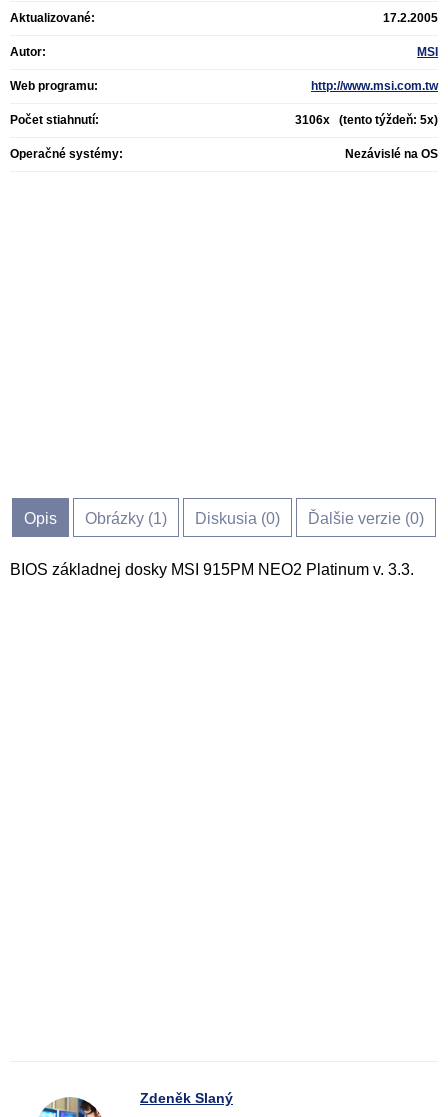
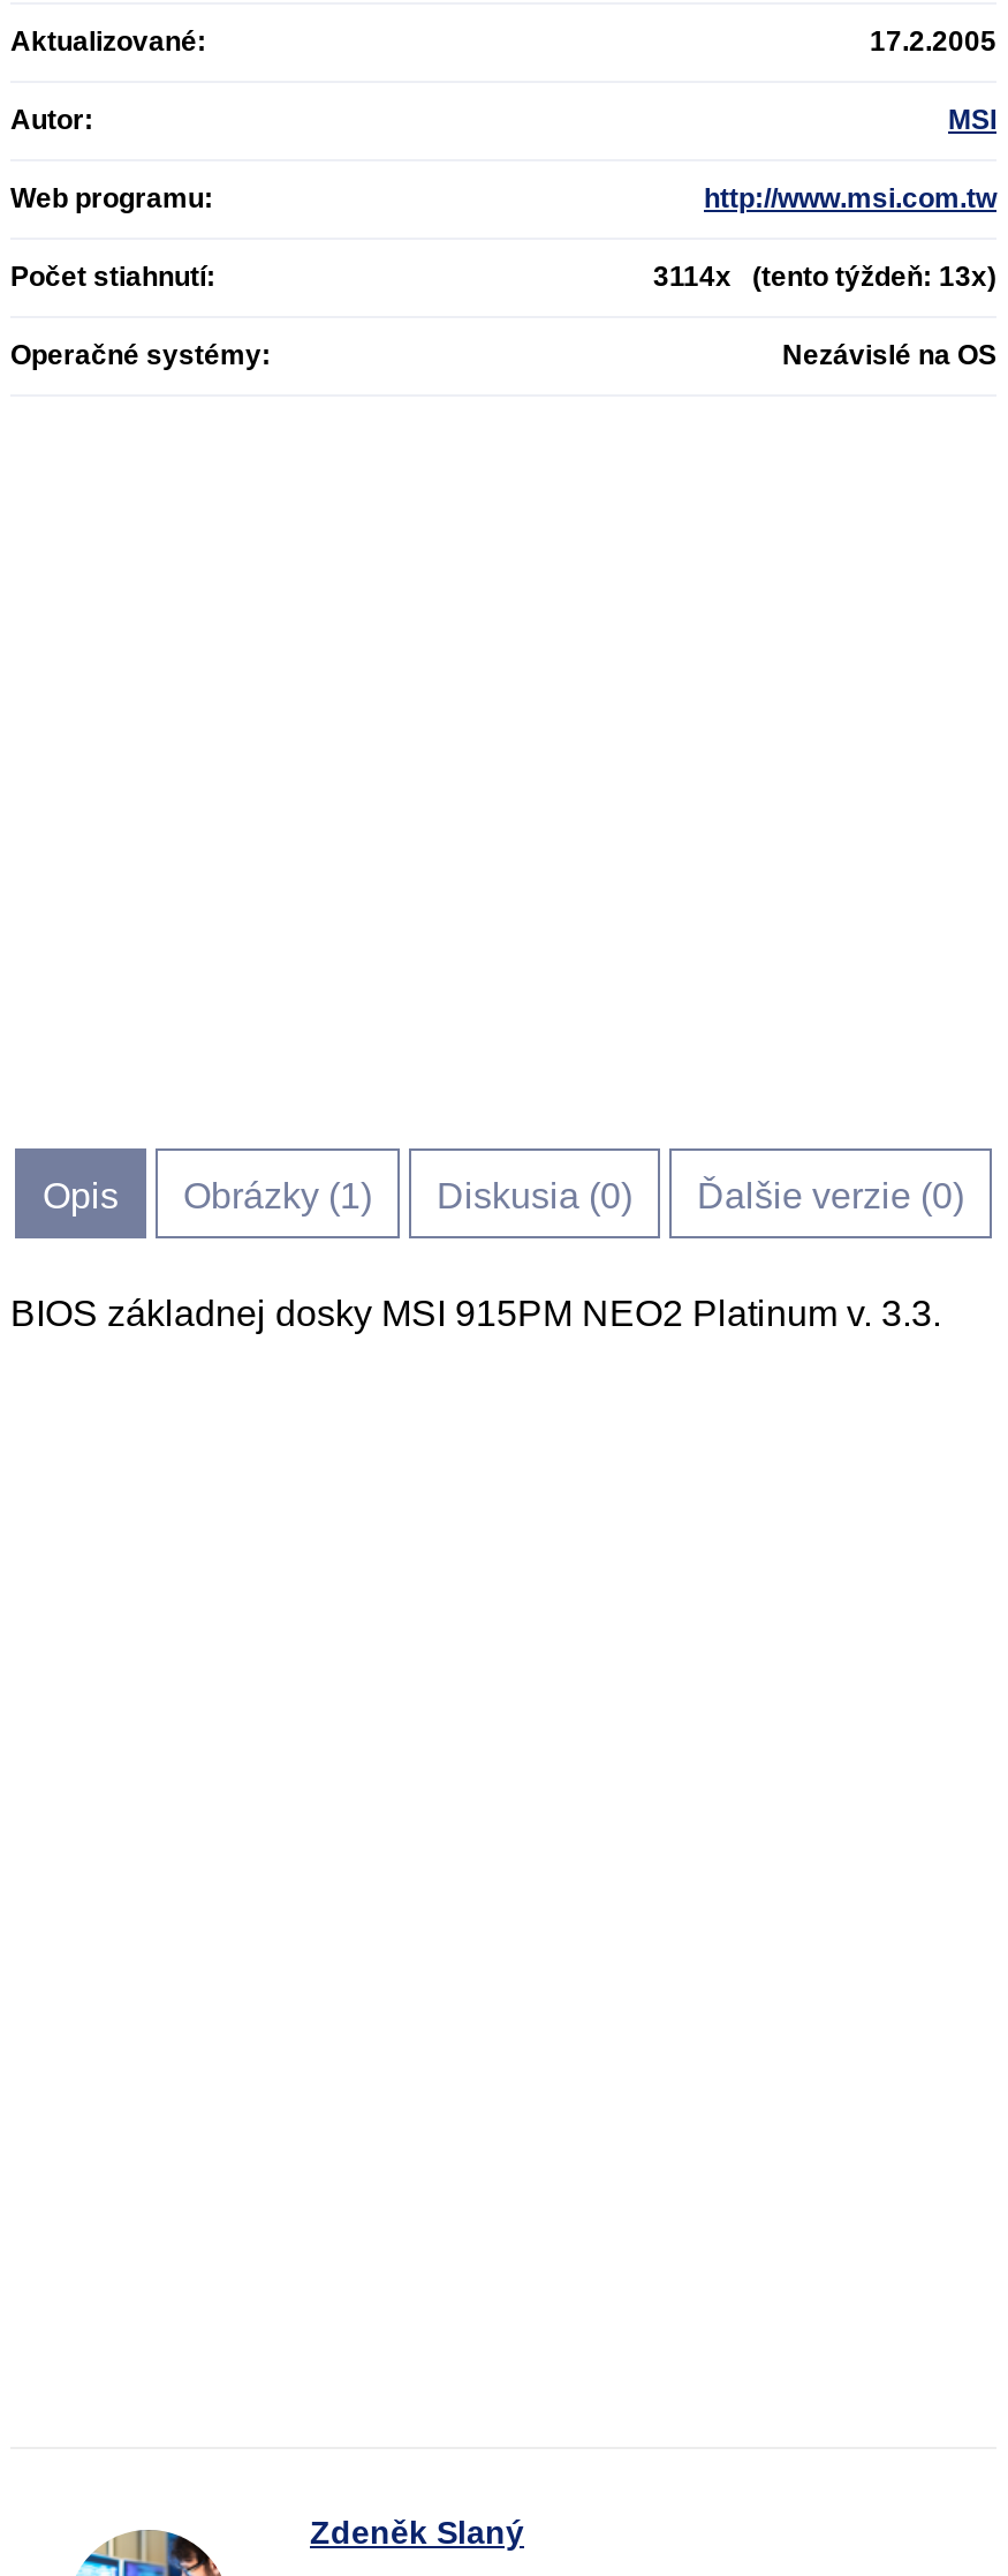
[295,113,438,127] 3106x (tento týždeň: 5x) -> [653,261,996,293] 3114x (tento týždeň: 13x)

